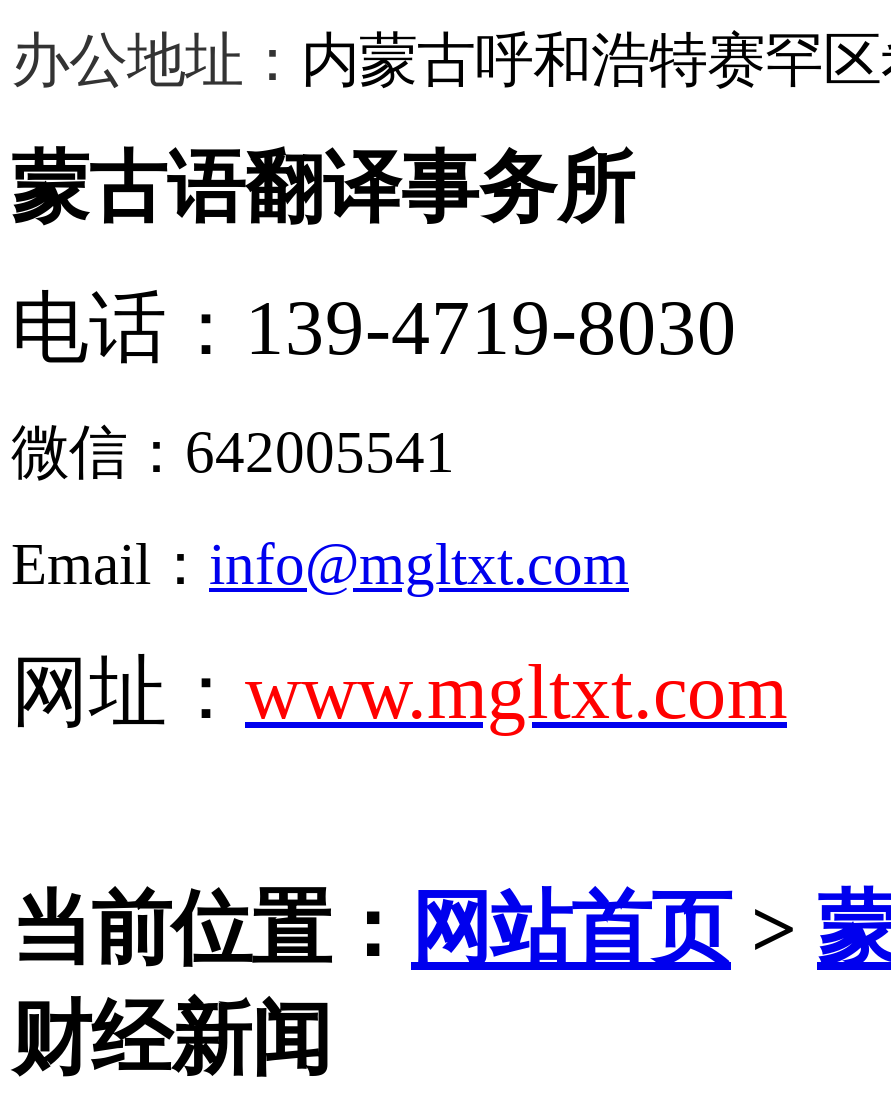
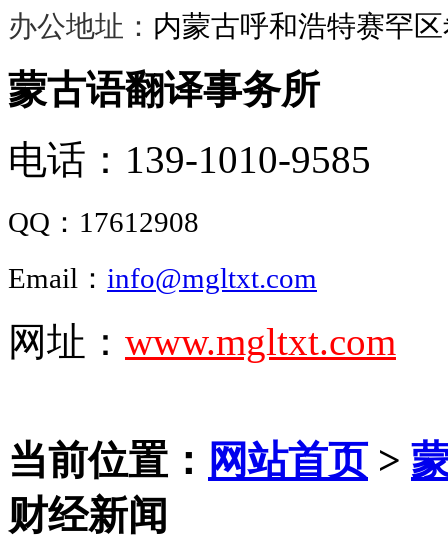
[11,284,737,370] 电话：139-4719-8030 -> [8,138,371,181] 电话：139-1010-9585
[11,420,455,484] 微信：642005541 -> [8,206,199,238] QQ：17612908

